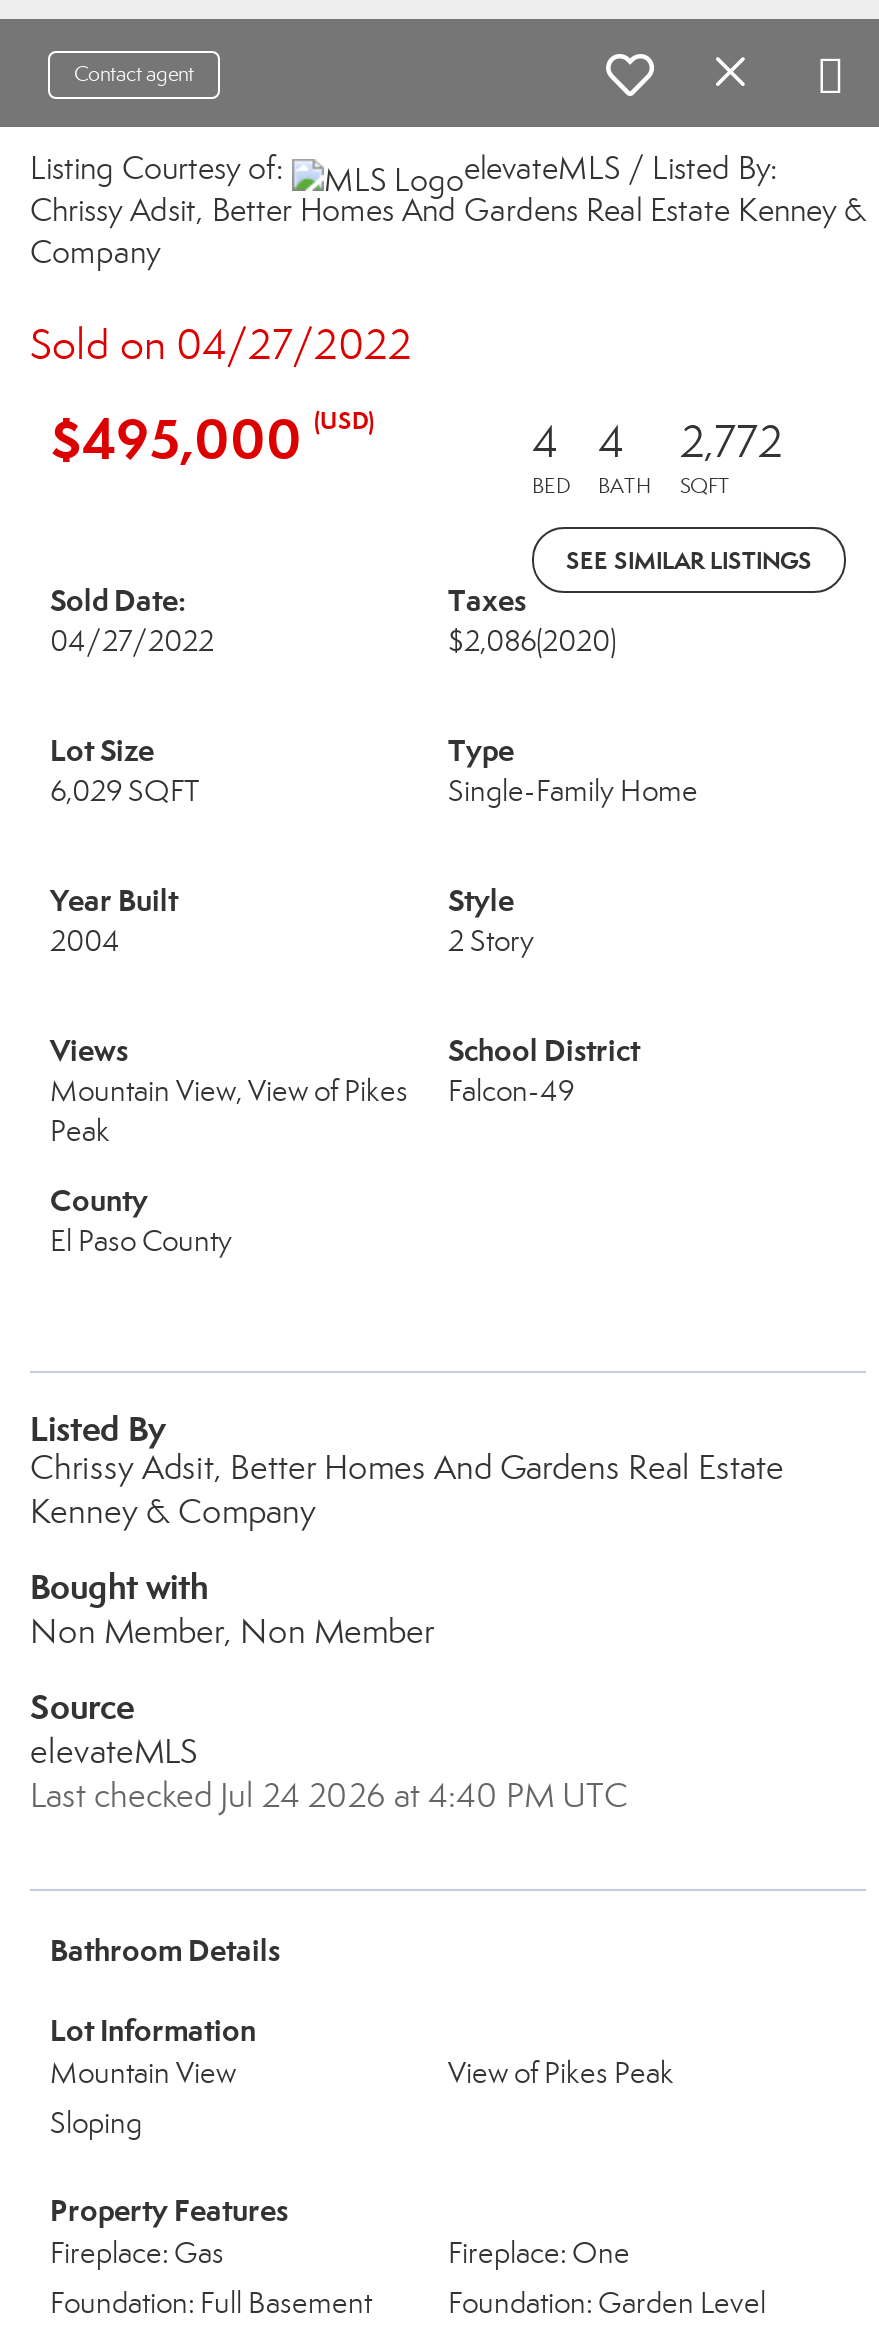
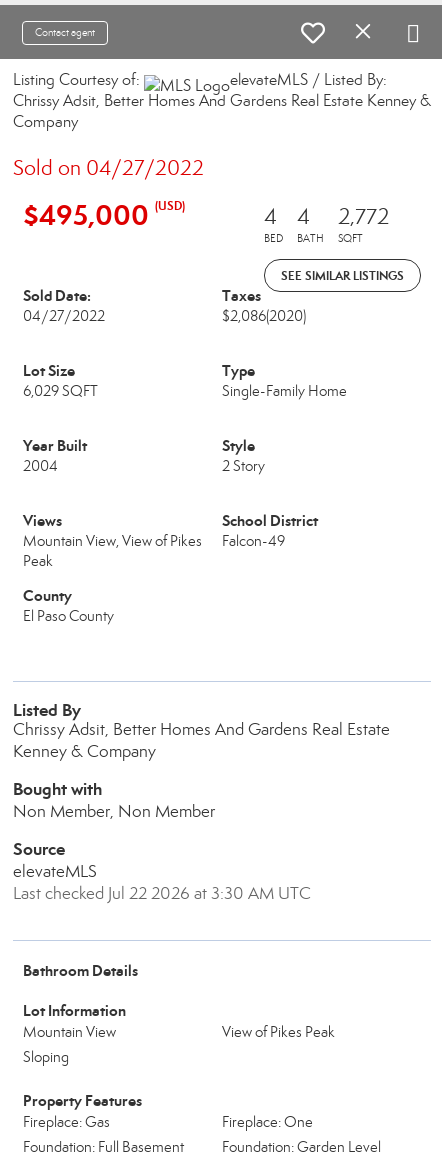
[30,1775,628,1817] Last checked Jul 24 2026 at 4:40 PM UTC -> [13,883,311,904] Last checked Jul 22 2026 at 3:30 AM UTC

